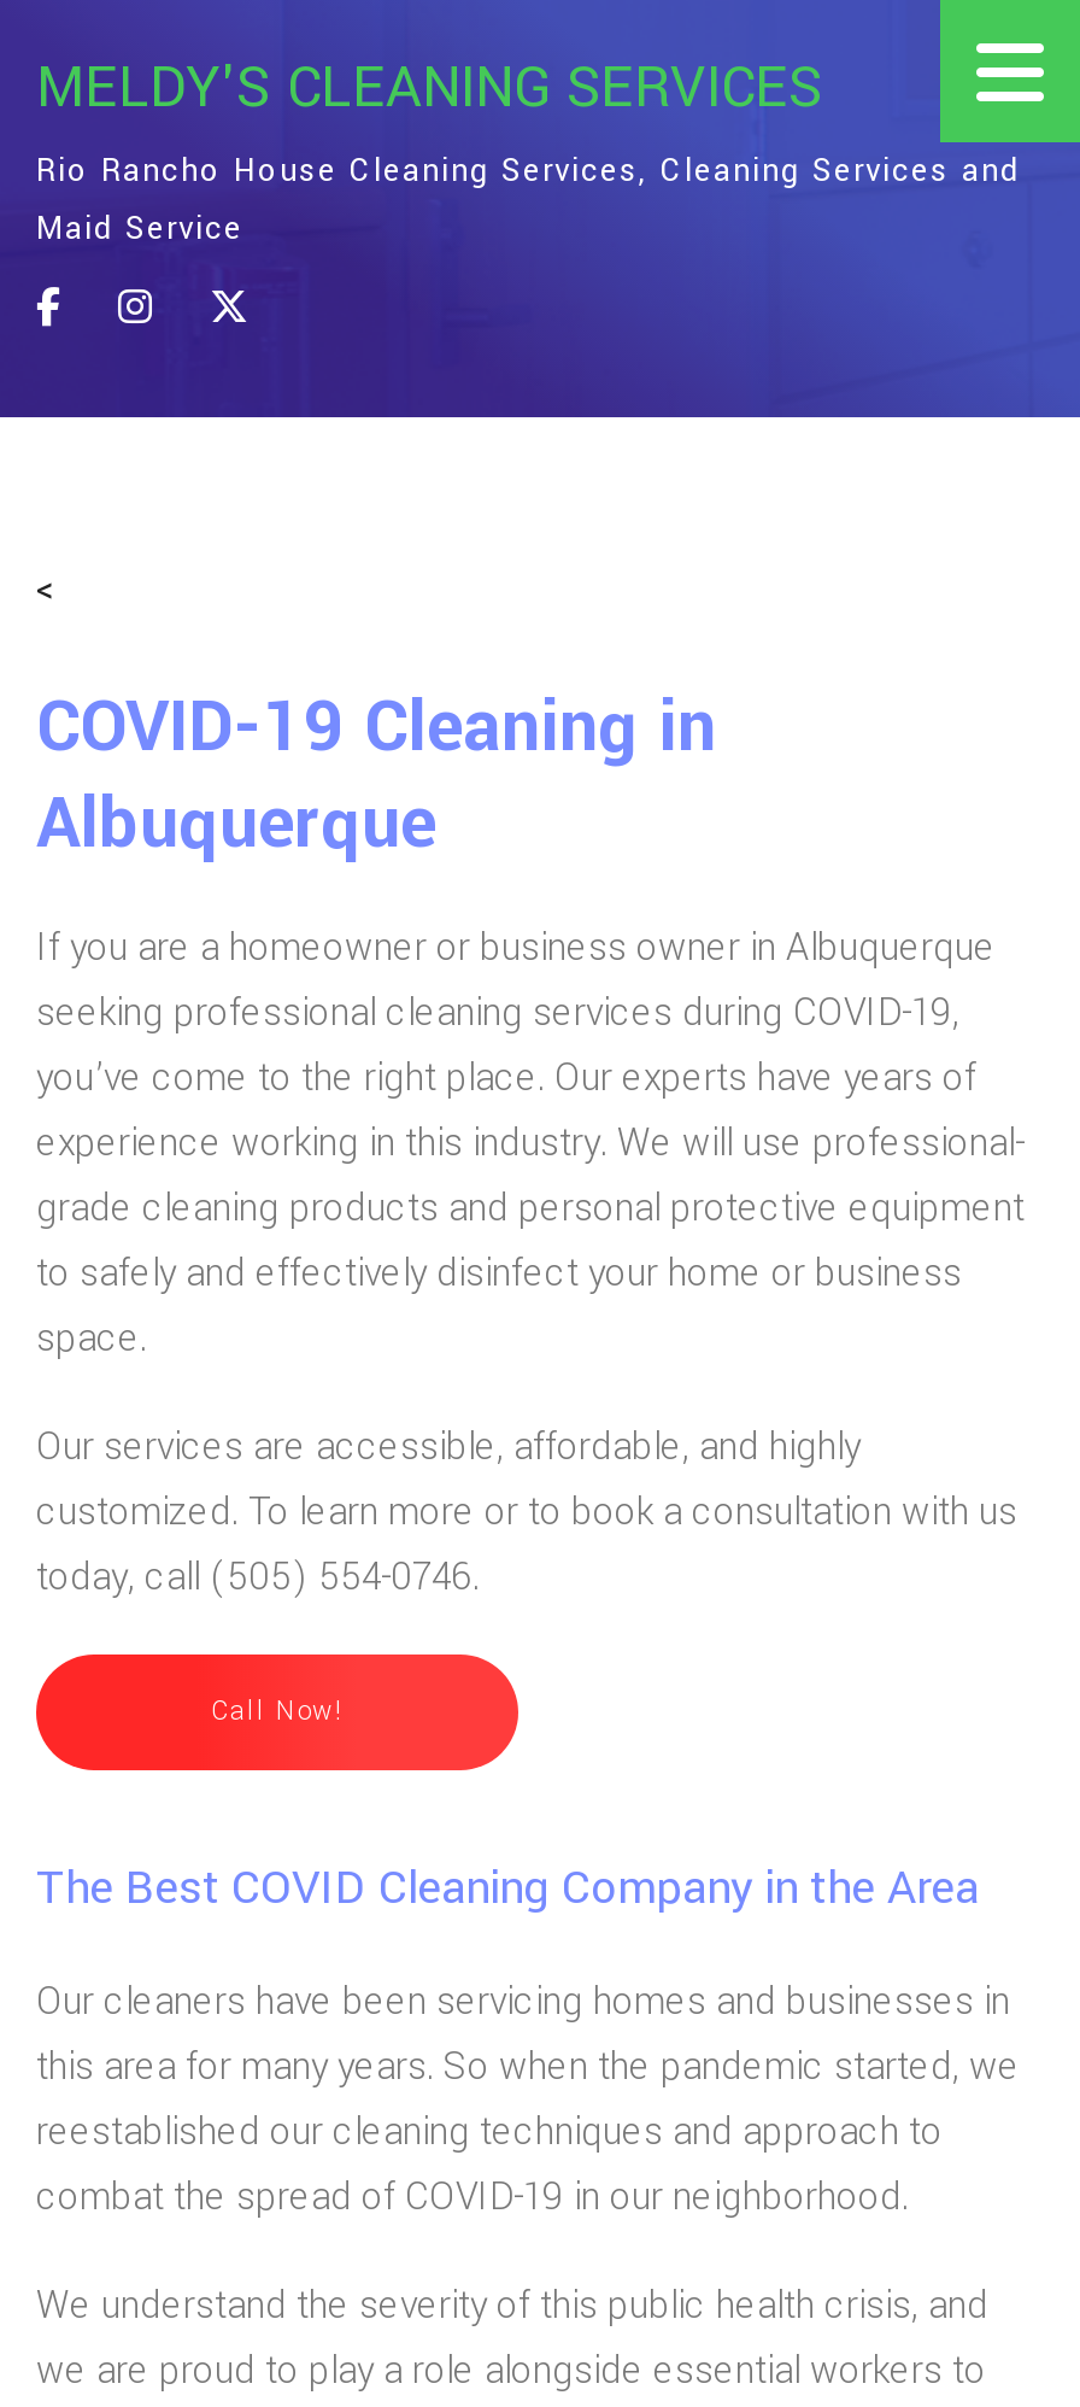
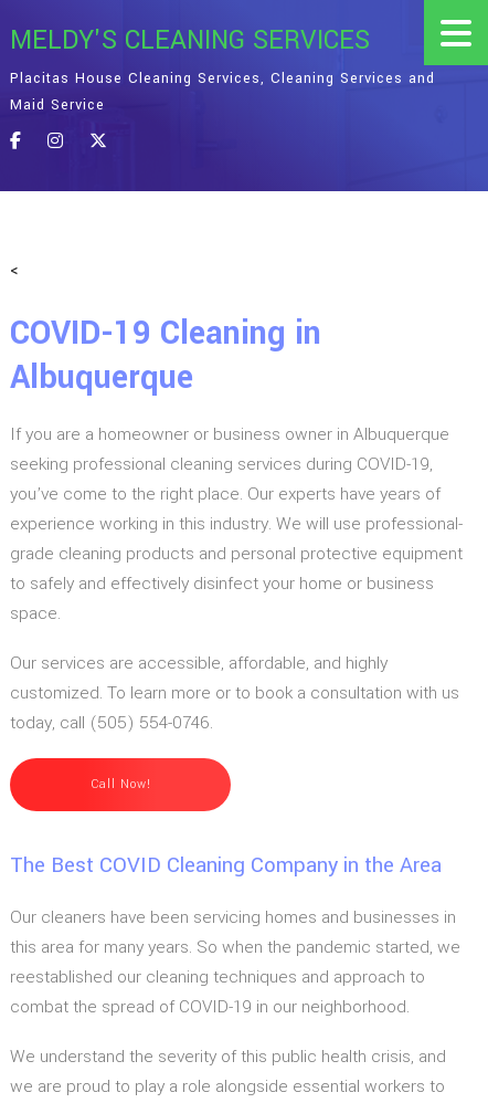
[36,150,1020,193] Rio Rancho House Cleaning Services, Cleaning Services and -> [10,69,435,88] Placitas House Cleaning Services, Cleaning Services and

